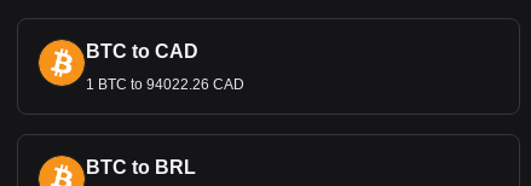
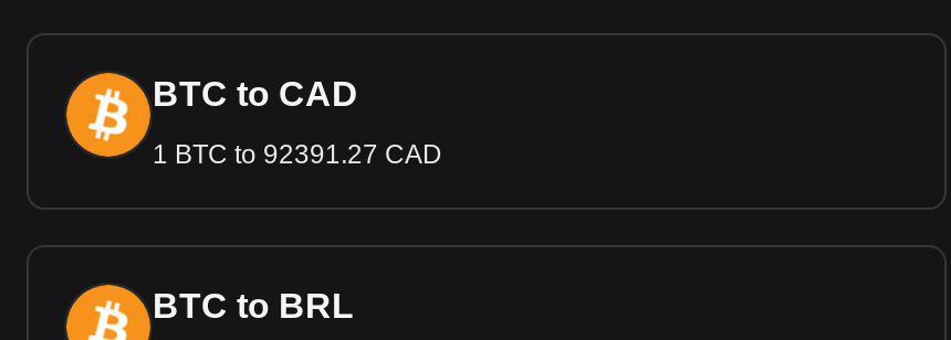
[86,76,244,93] 1 BTC to 94022.26 CAD -> [153,139,442,170] 1 BTC to 92391.27 CAD

